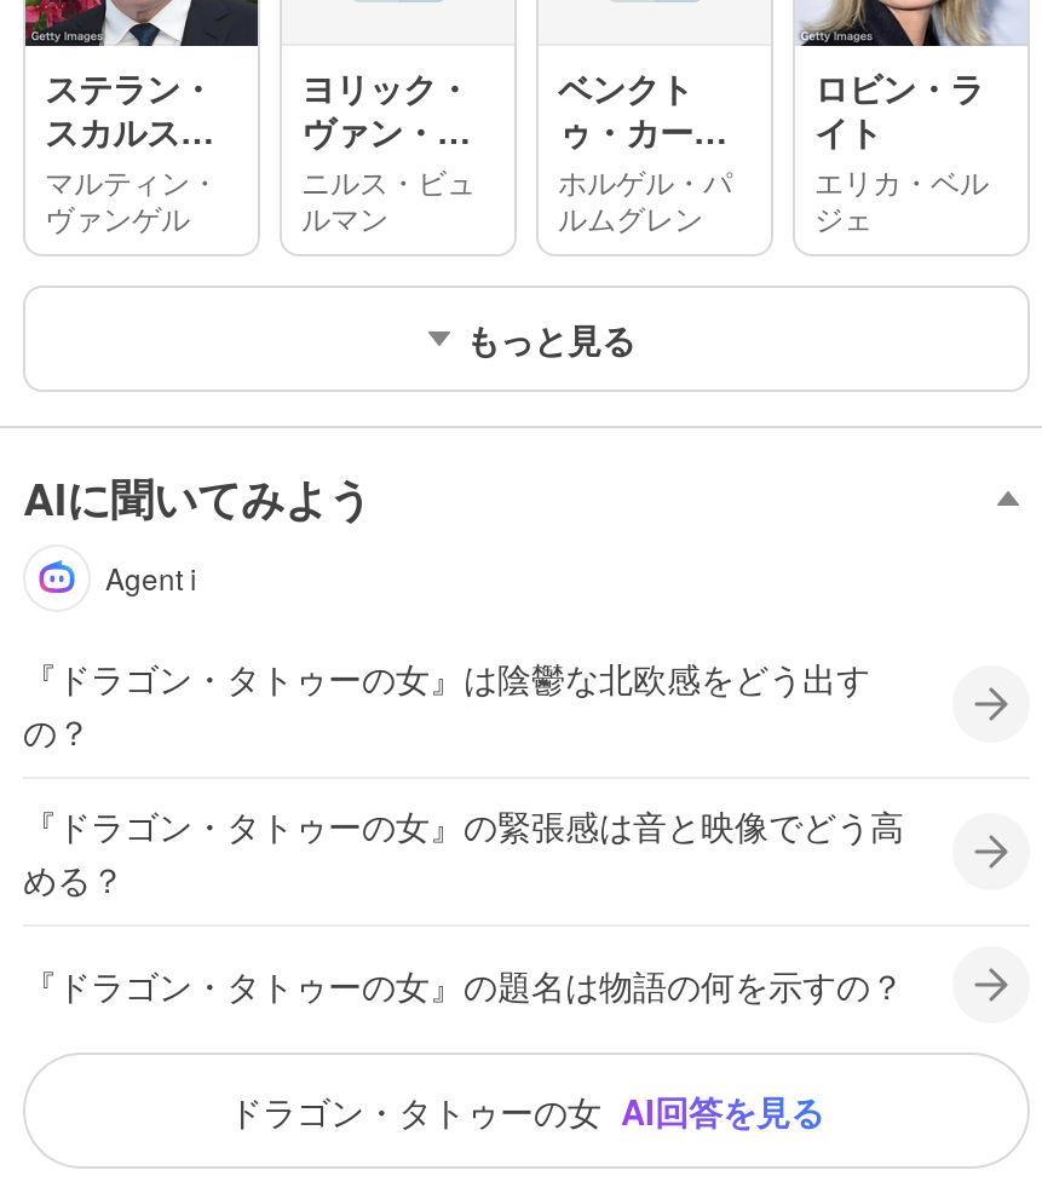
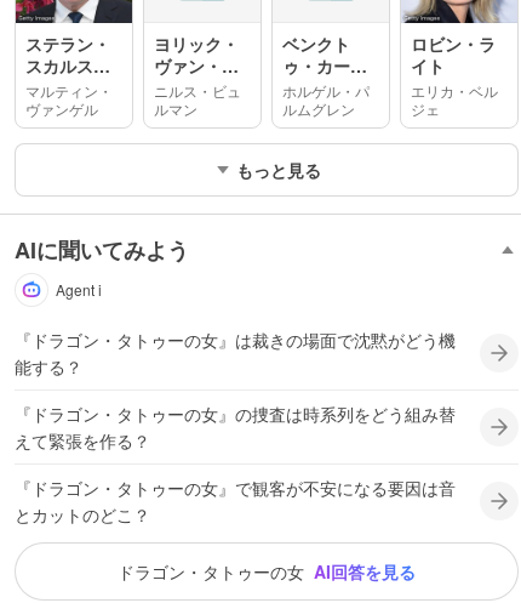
[23,653,870,755] 『ドラゴン・タトゥーの女』は陰鬱な北欧感をどう出す | の？ -> [15,328,456,379] 『ドラゴン・タトゥーの女』は裁きの場面で沈黙がどう機 | 能する？
[23,801,904,903] 『ドラゴン・タトゥーの女』の緊張感は音と映像でどう高 | める？ -> [15,402,456,453] 『ドラゴン・タトゥーの女』の捜査は時系列をどう組み替 | えて緊張を作る？
[23,961,904,1009] 『ドラゴン・タトゥーの女』の題名は物語の何を示すの？ -> [15,476,456,527] 『ドラゴン・タトゥーの女』で観客が不安になる要因は音 | とカットのどこ？

